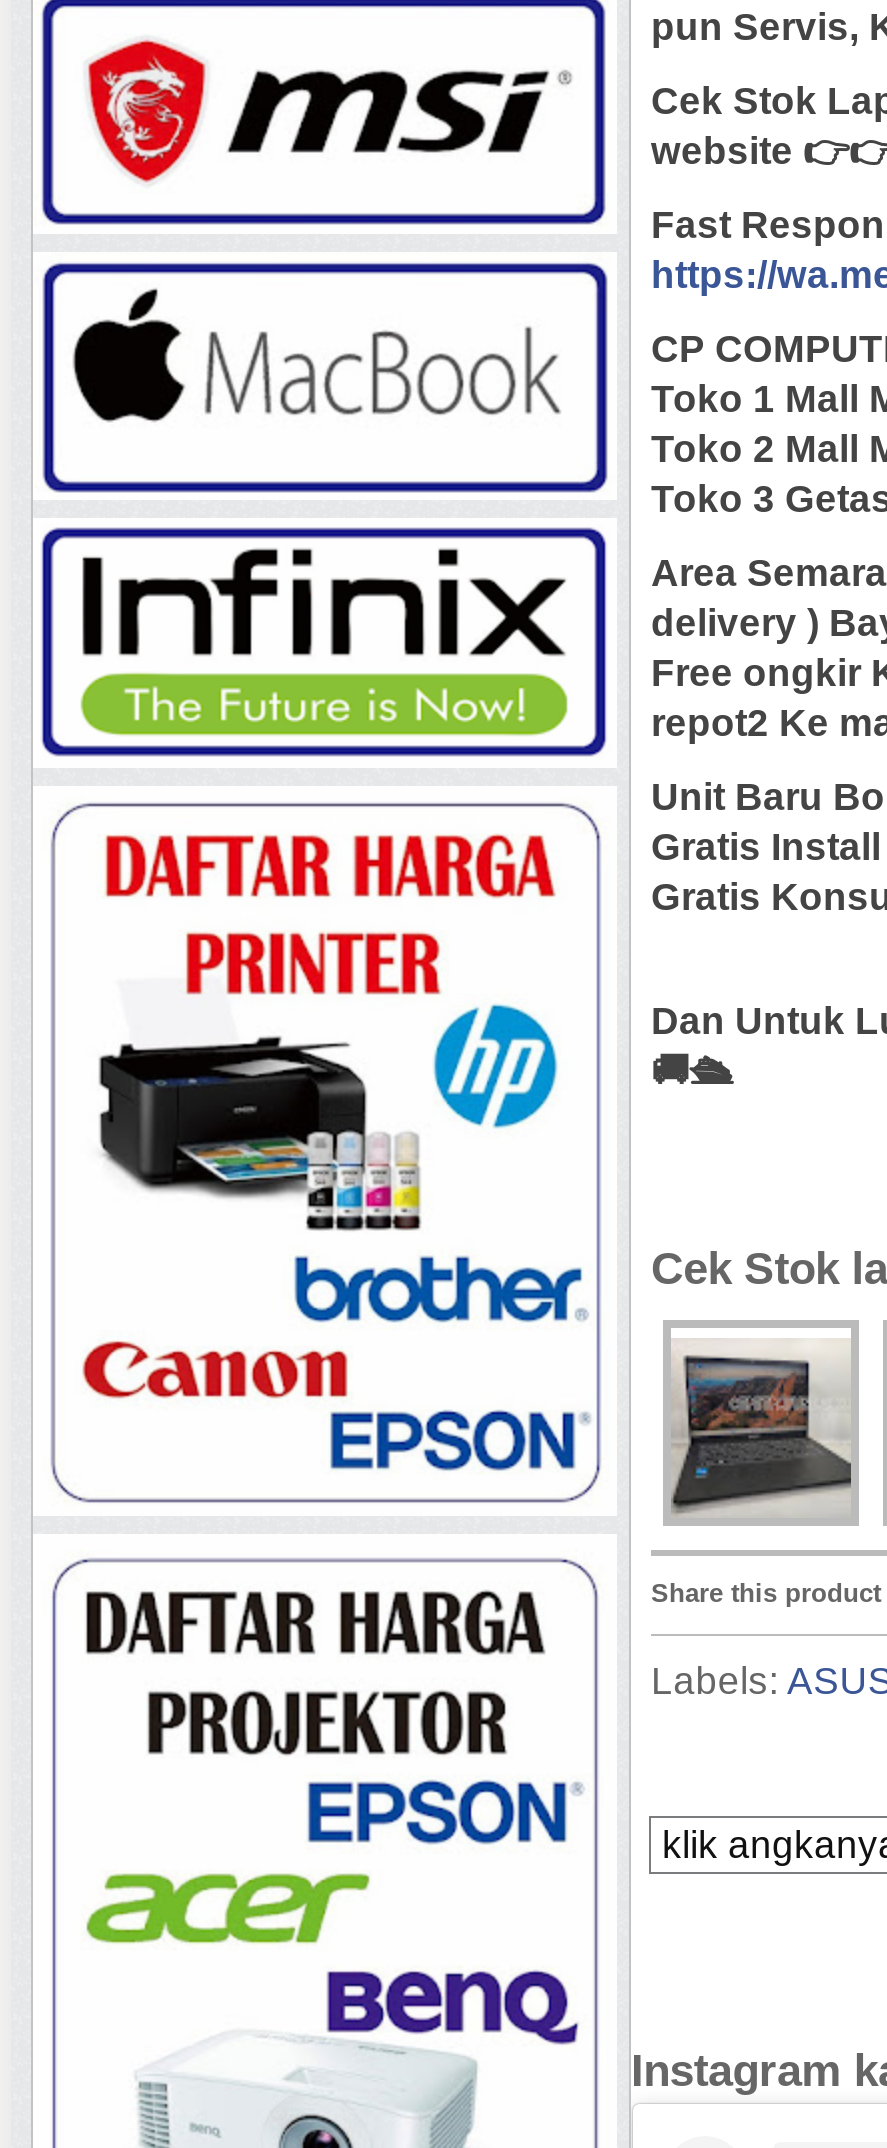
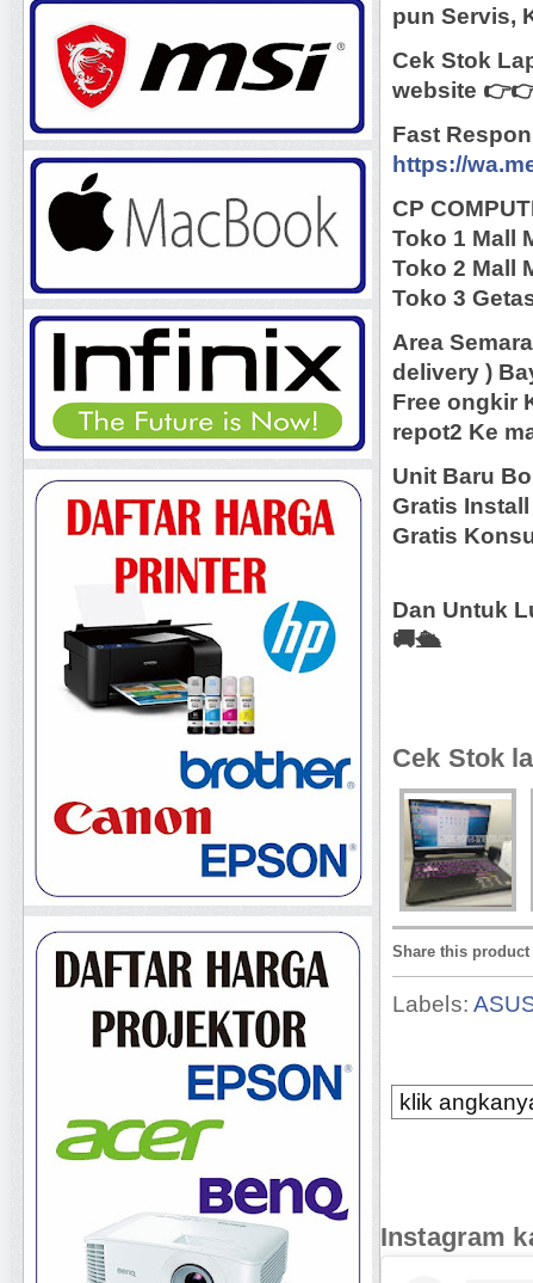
[675,1338,851,1518] [image] -> [405,798,512,908] [image]

